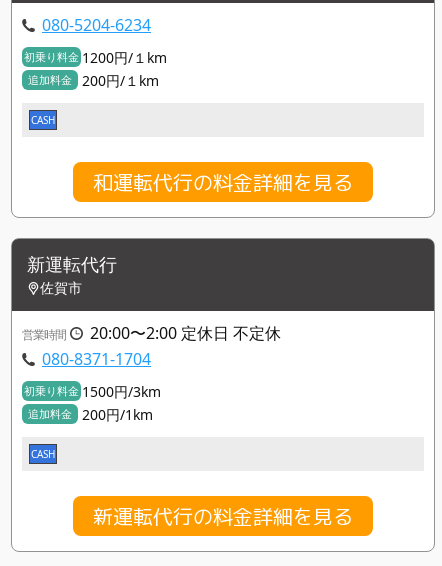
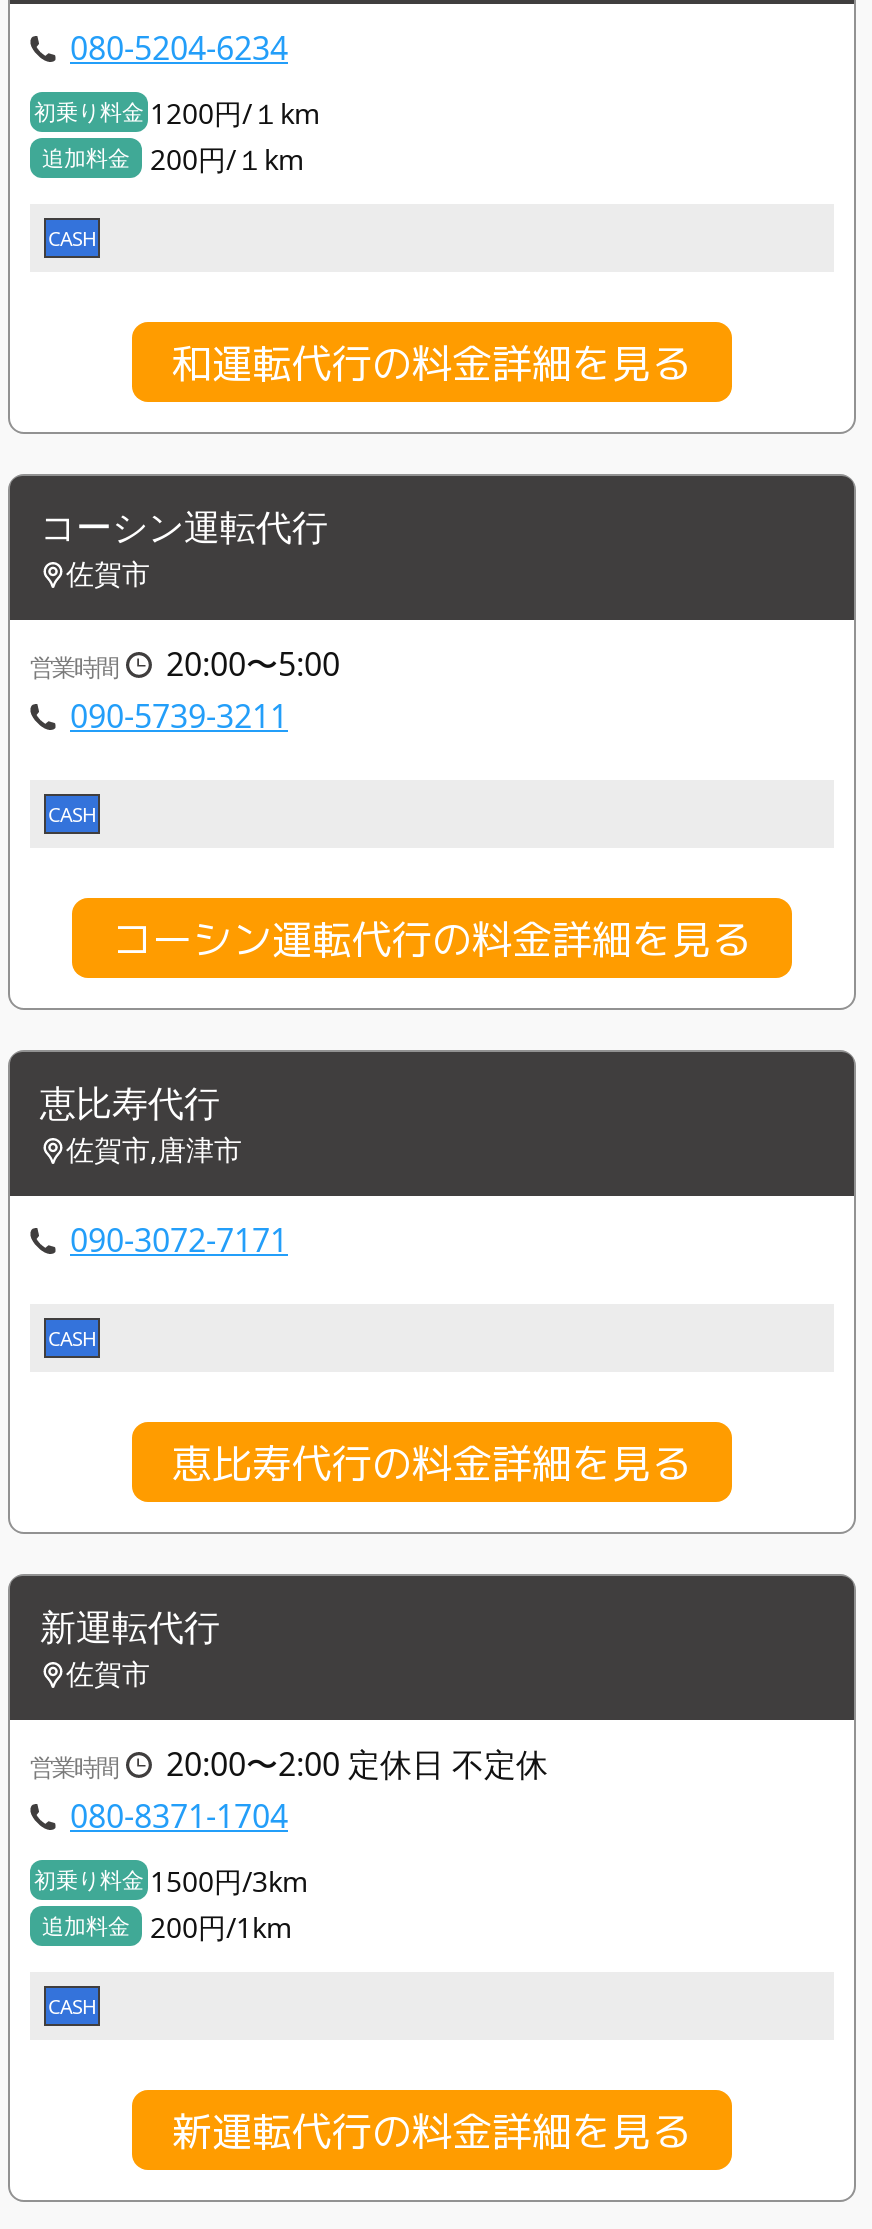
none -> [30,501,752,1489] コーシン運転代行 | 佐賀市 | 営業時間 | 20:00〜5:00 | 090-5739-3211 | CASH | コーシン運転代行の料金詳細を見る | 恵比寿代行 | 佐賀市,唐津市 | 090-3072-7171 | CASH | 恵比寿代行の料金詳細を見る

